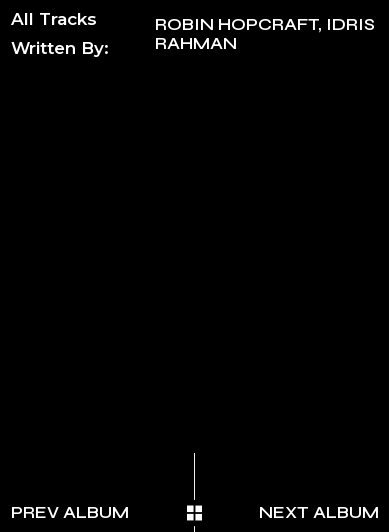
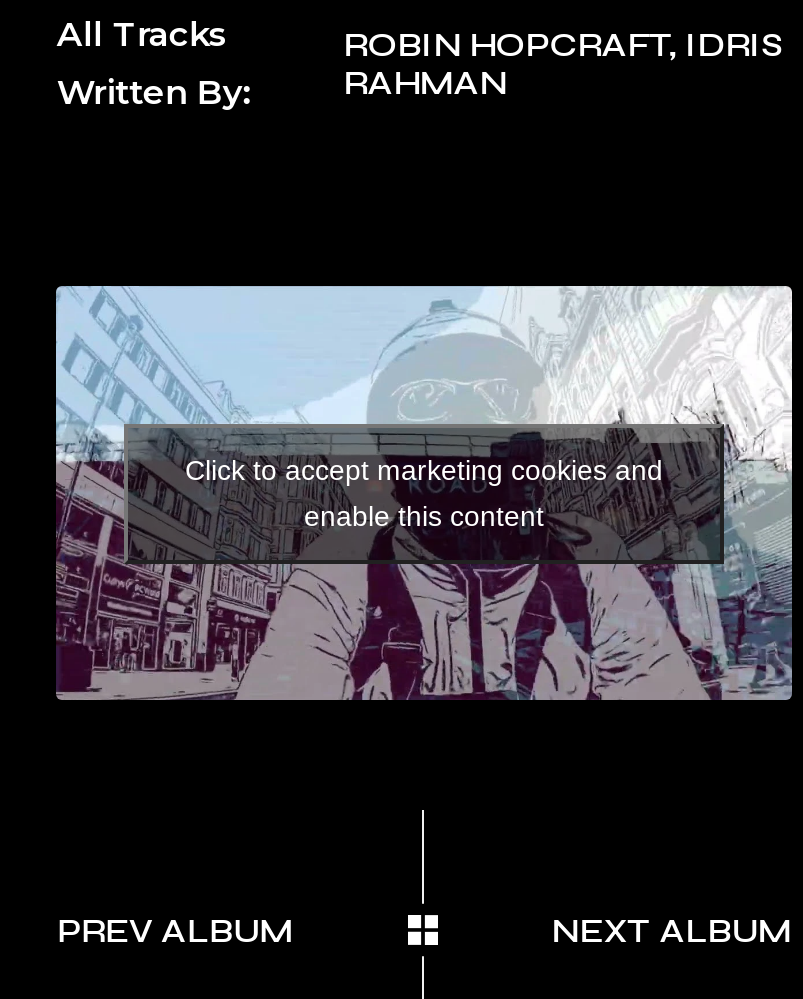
none -> [54,283,794,703] [image] | Click to accept marketing cookies and | enable this content

